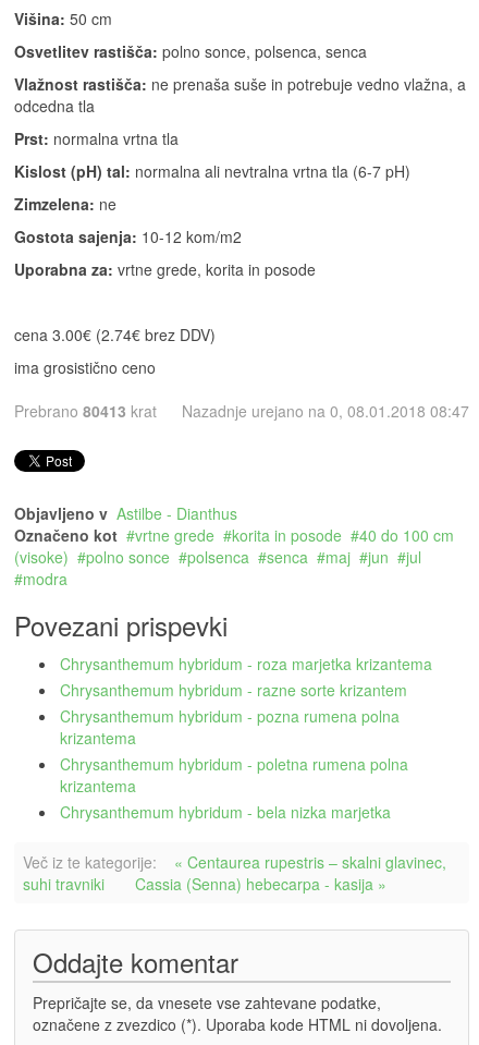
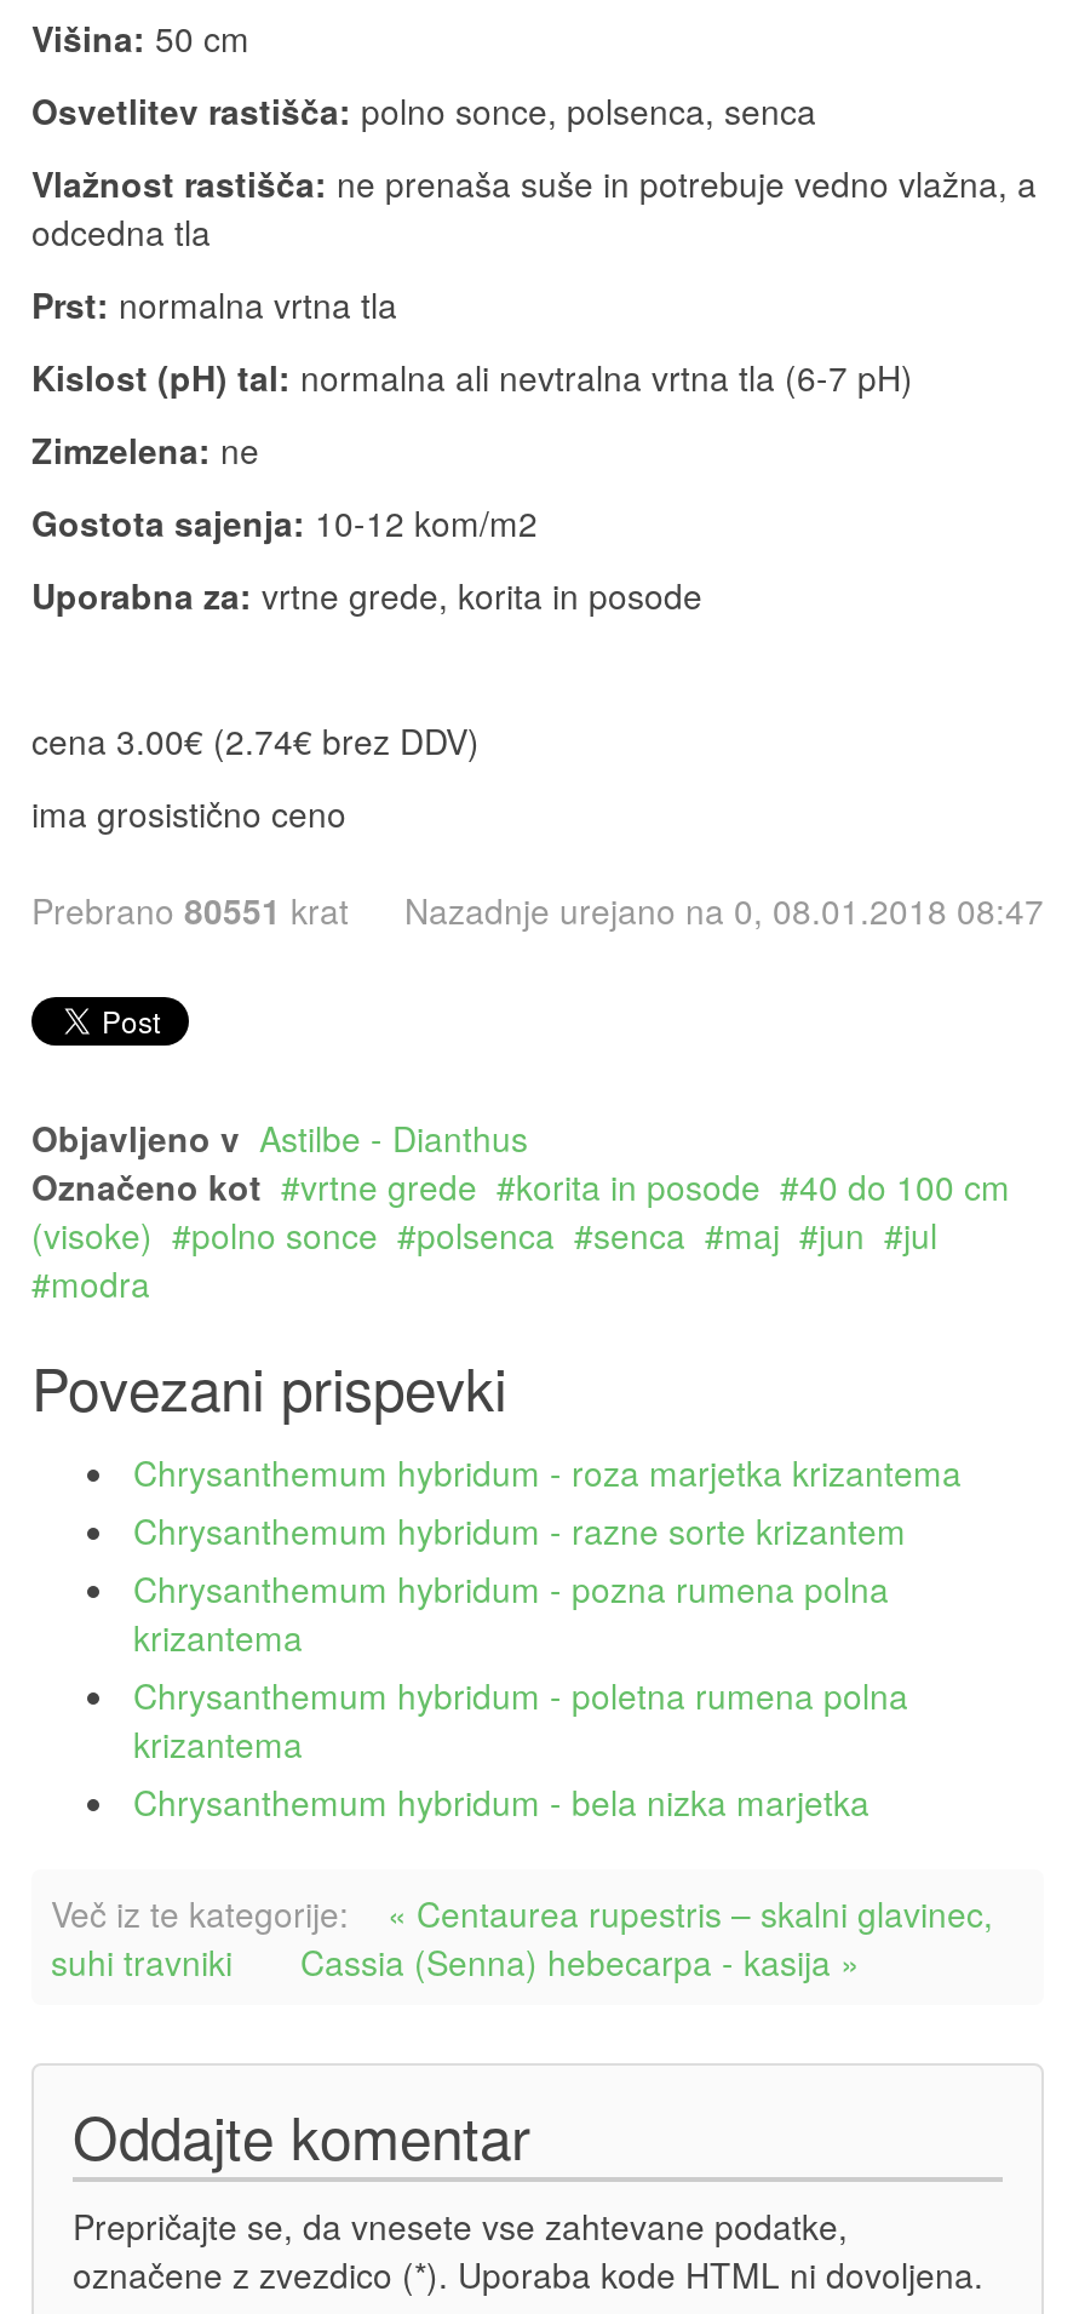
[14,400,157,422] Prebrano 80413 krat -> [31,886,349,935] Prebrano 80551 krat

